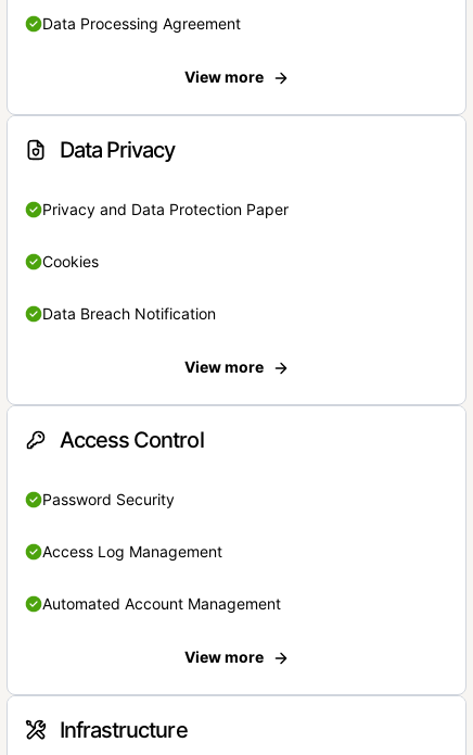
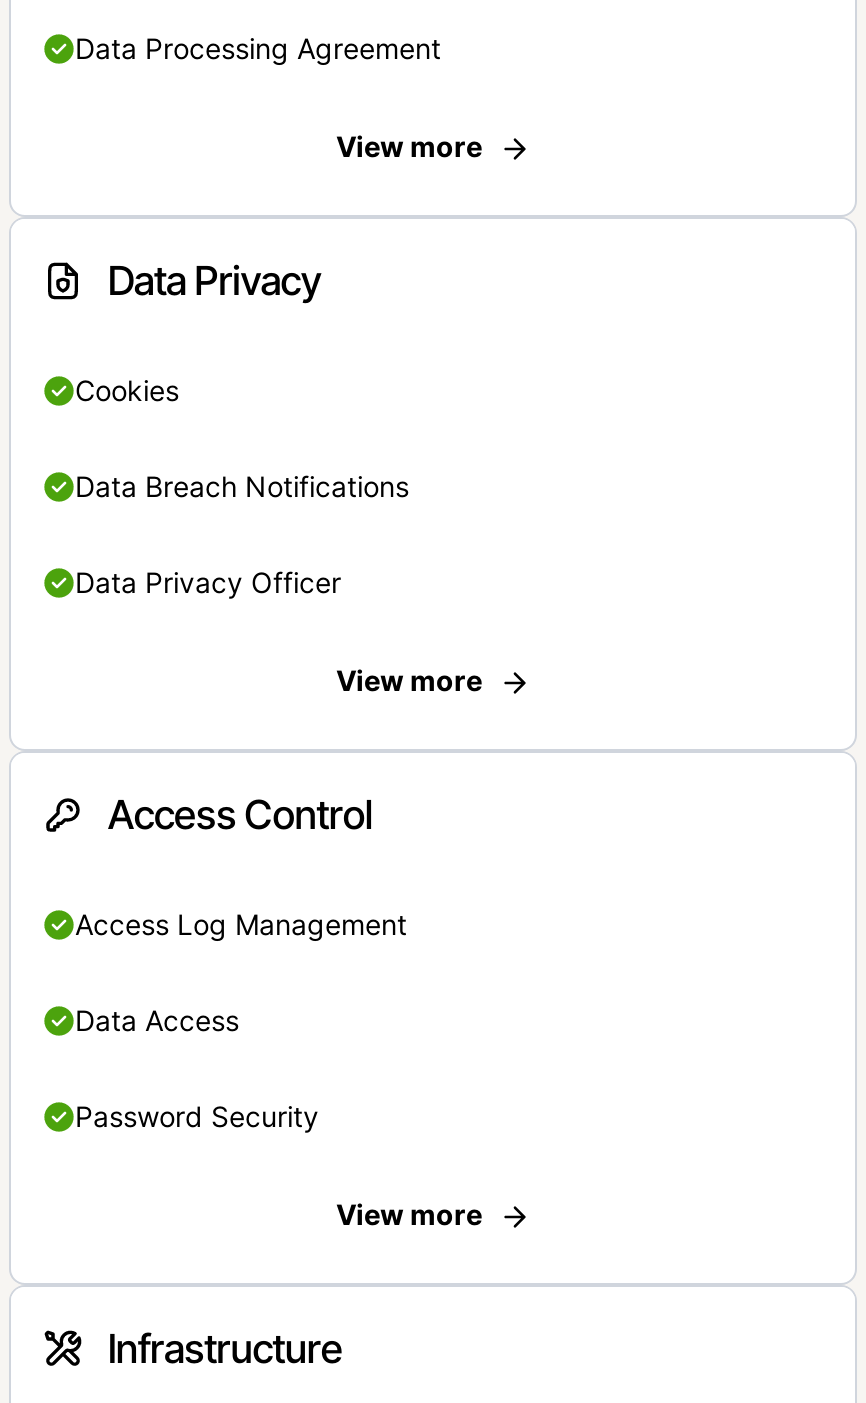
[42,200,289,218] Privacy and Data Protection Paper -> none
moved [42,252,99,271] -> [75,373,179,407]: Cookies
[42,304,216,323] Data Breach Notification -> [75,469,409,599] Data Breach Notifications | Data Privacy Officer
none -> [75,1003,239,1037] Data Access
moved [42,490,175,509] -> [75,1099,319,1133]: Password Security
moved [42,542,222,561] -> [75,907,407,941]: Access Log Management
[42,594,281,613] Automated Account Management -> none

